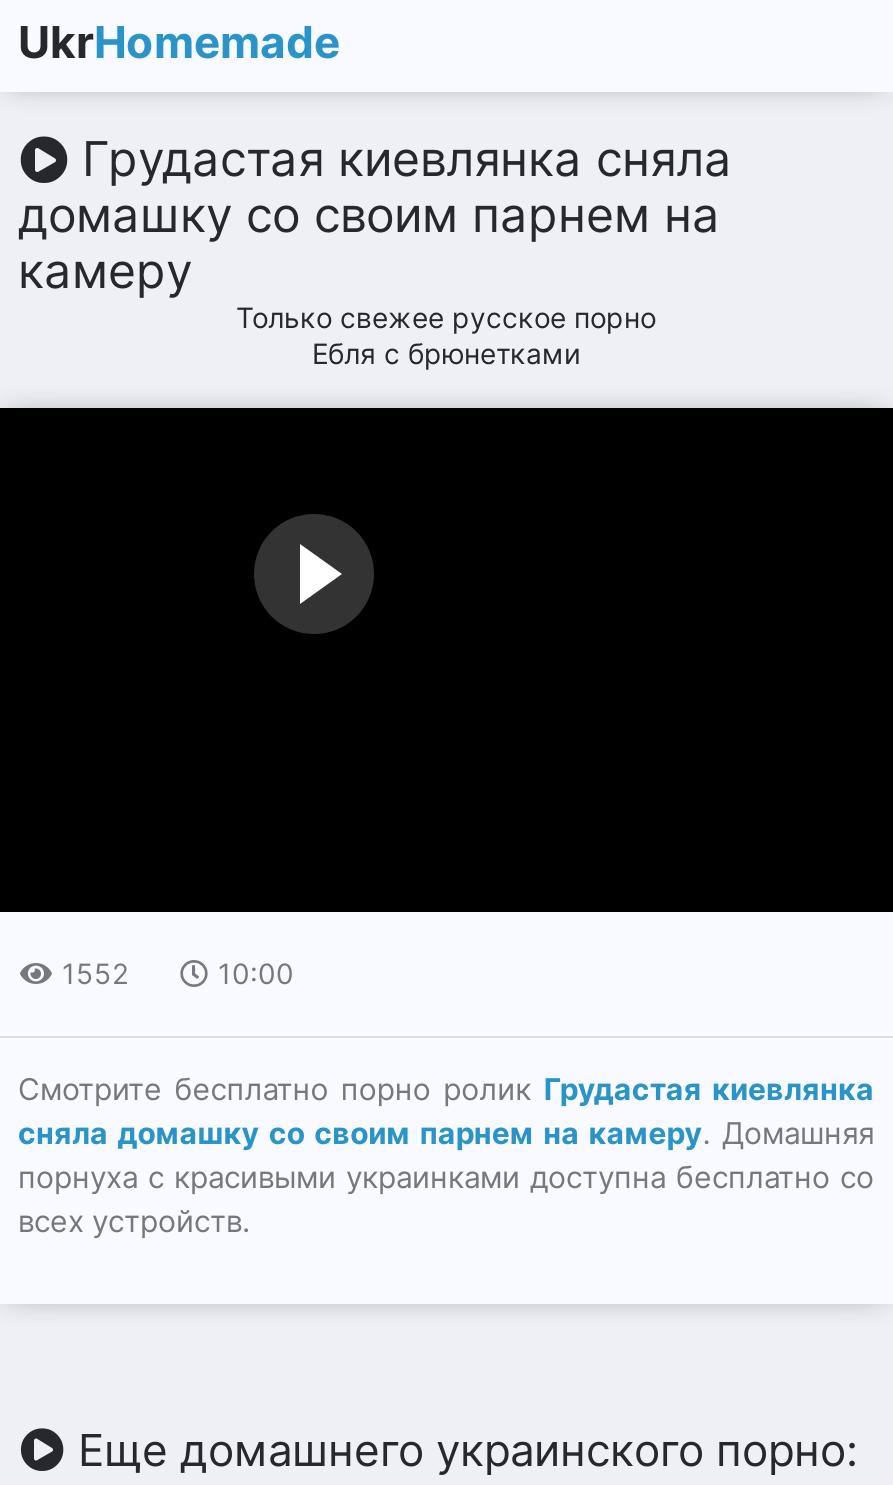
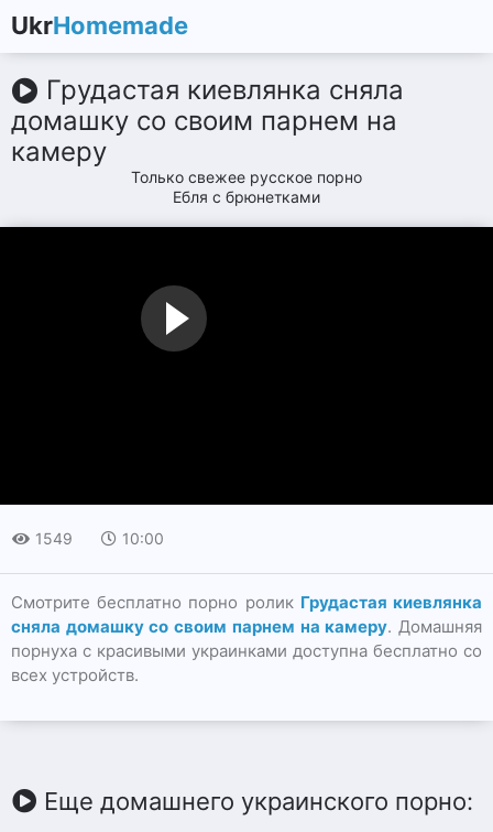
[62,956,128,990] 1552 -> [35,529,73,548] 1549

